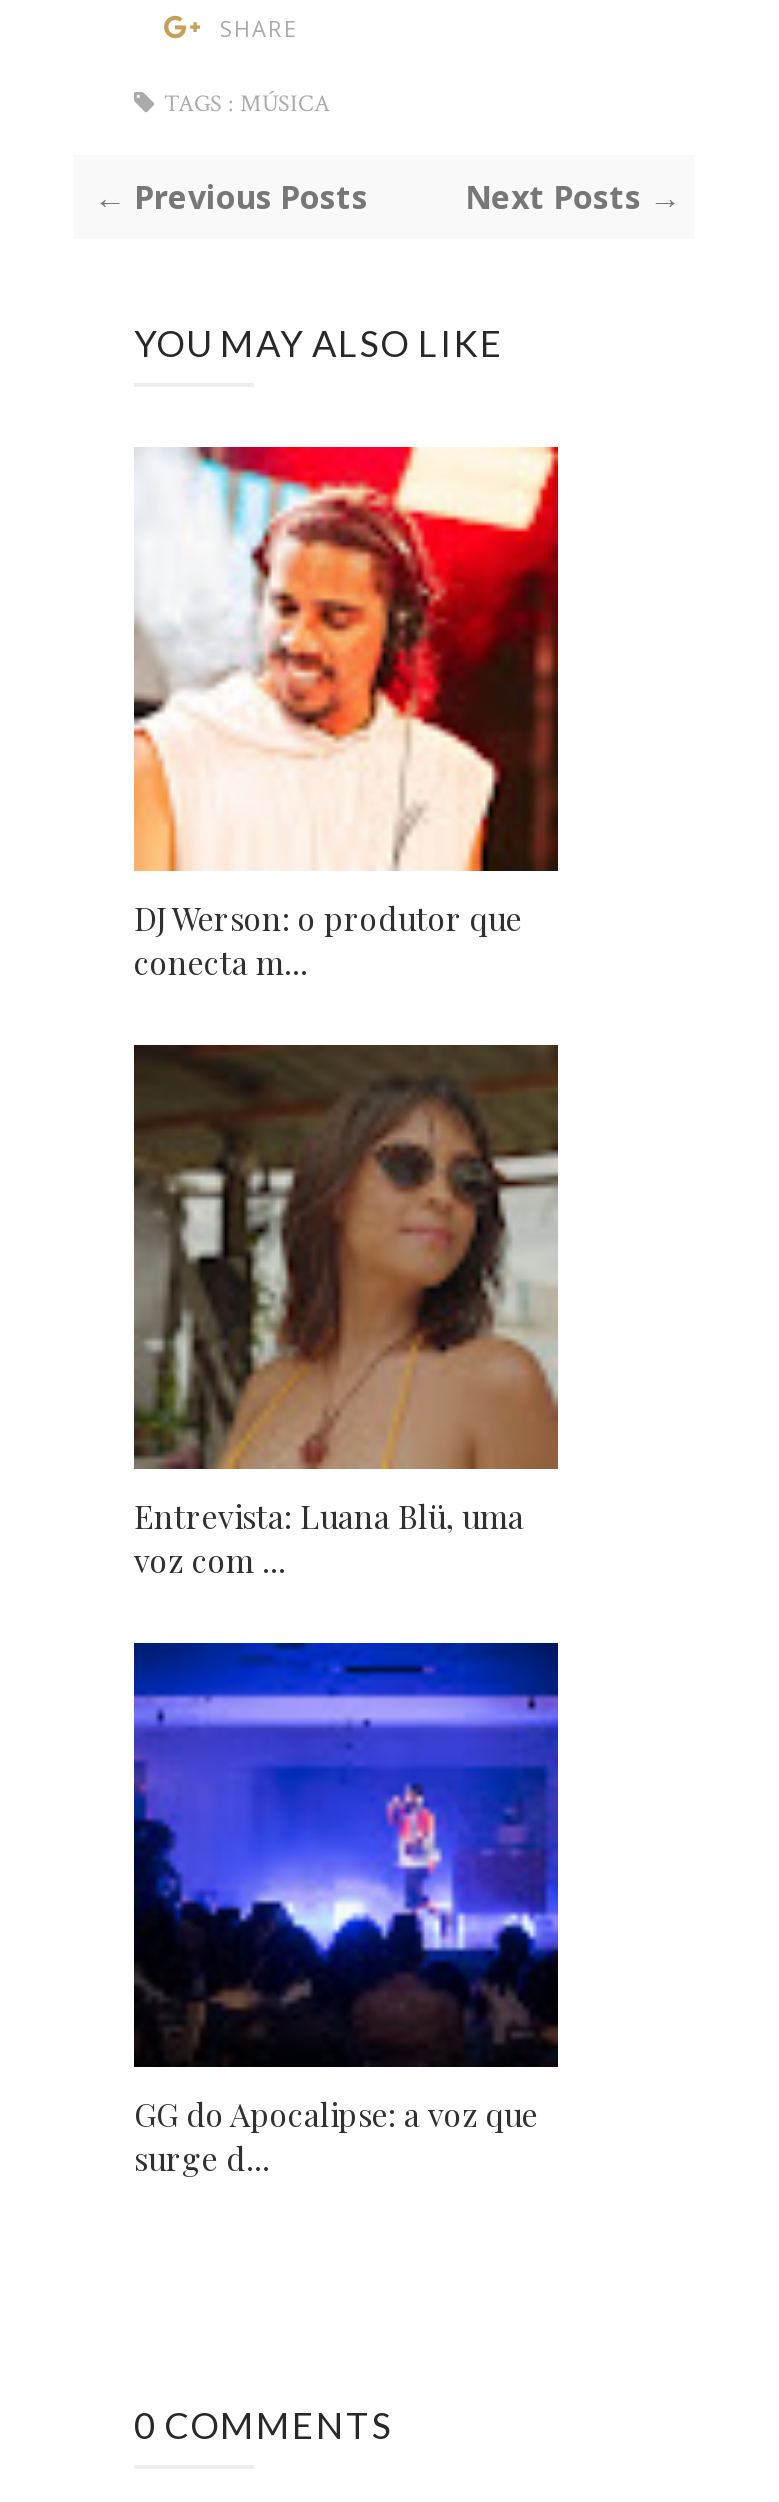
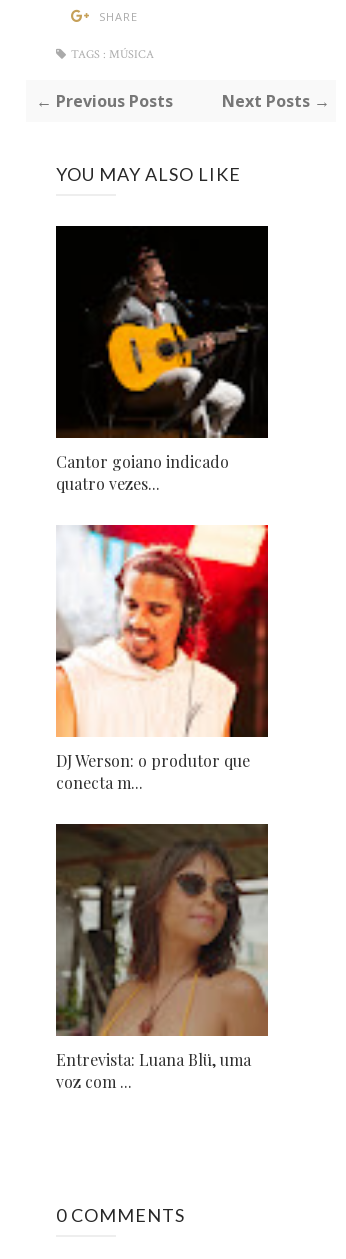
none -> [55,225,269,494] [image] | Cantor goiano indicado | quatro vezes...
moved [130,443,560,1580] -> [54,523,269,1092]: [image] | DJ Werson: o produtor que | conecta m... | Entrevista: Luana Blü, uma | voz com ...
[132,1641,560,2178] [image] | GG do Apocalipse: a voz que | surge d... -> none

